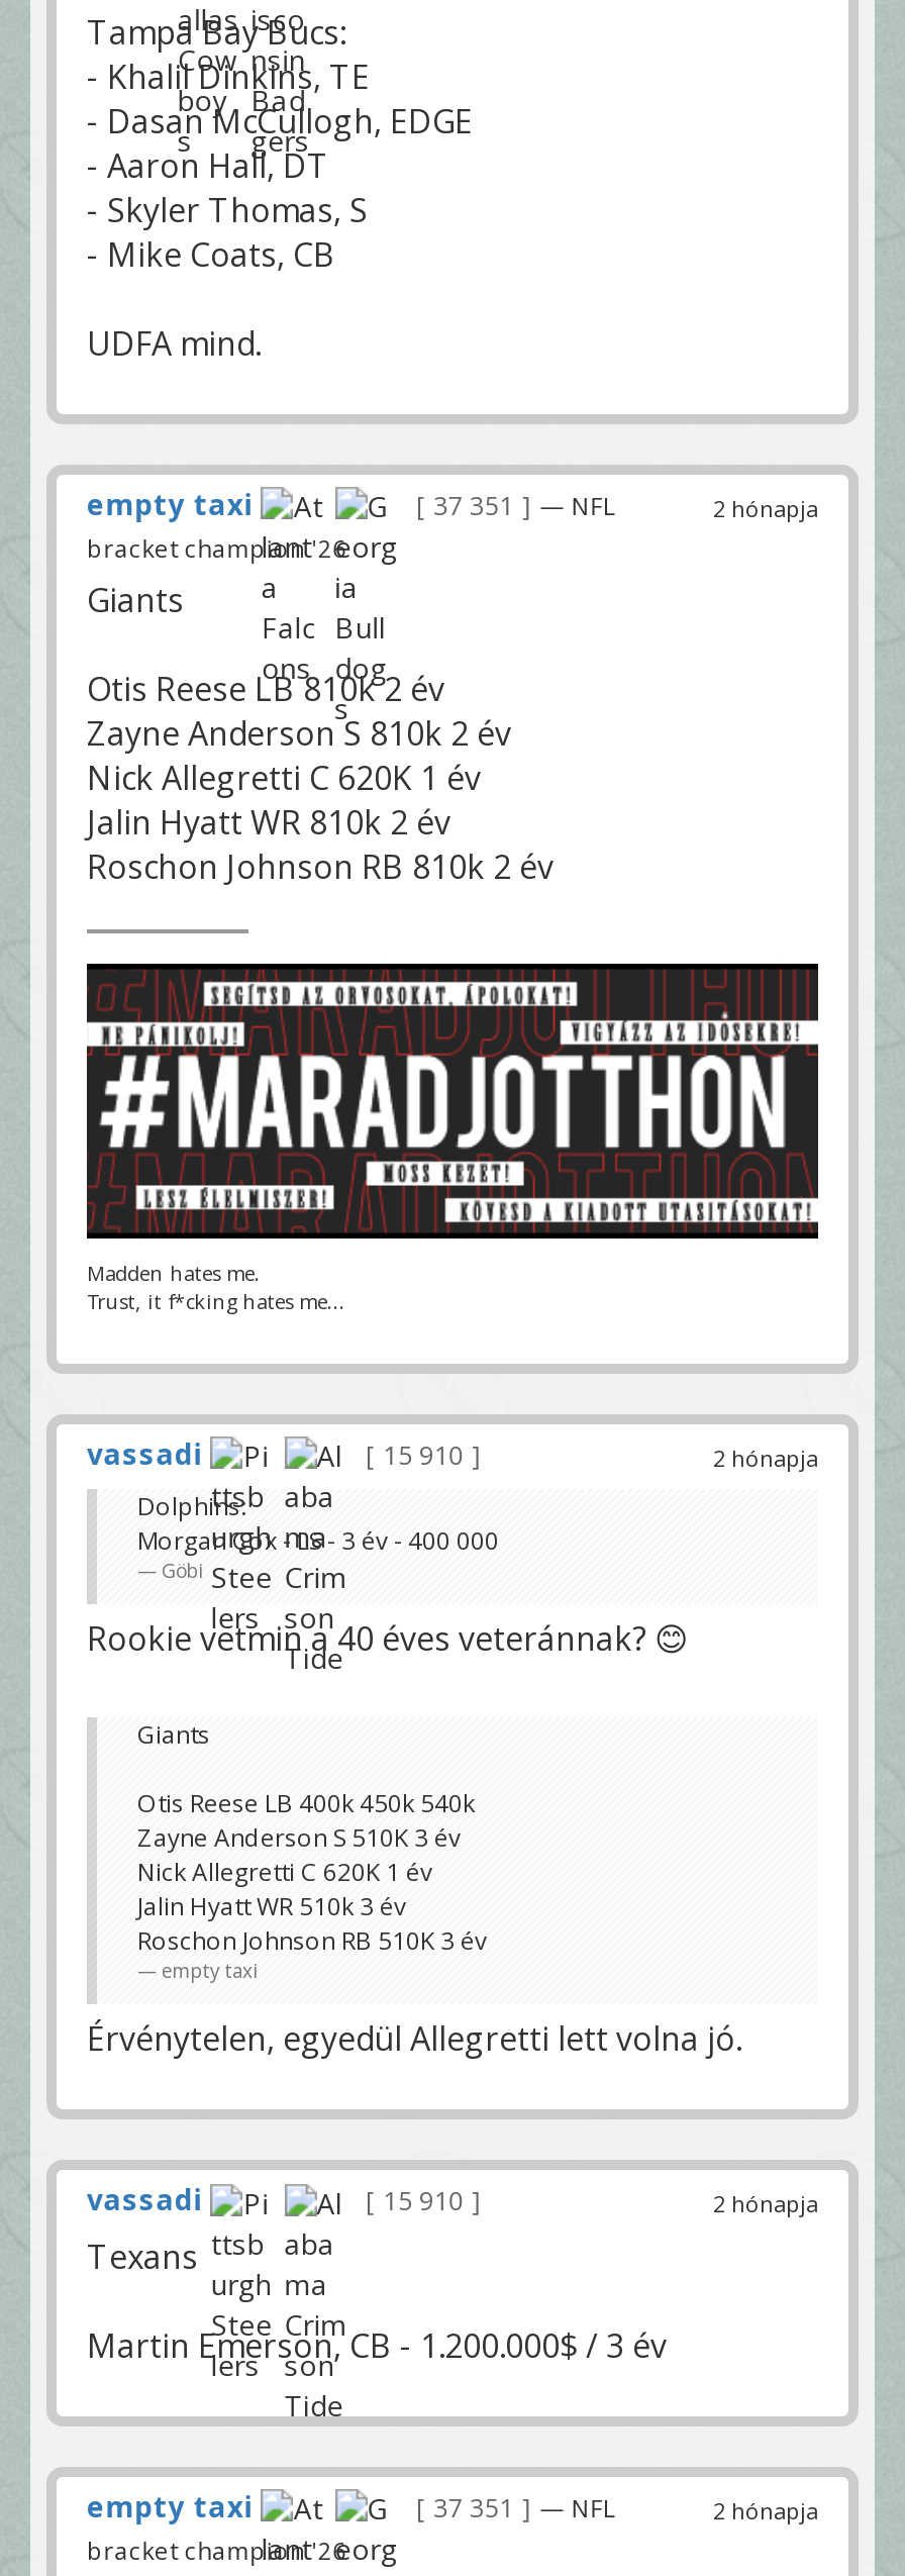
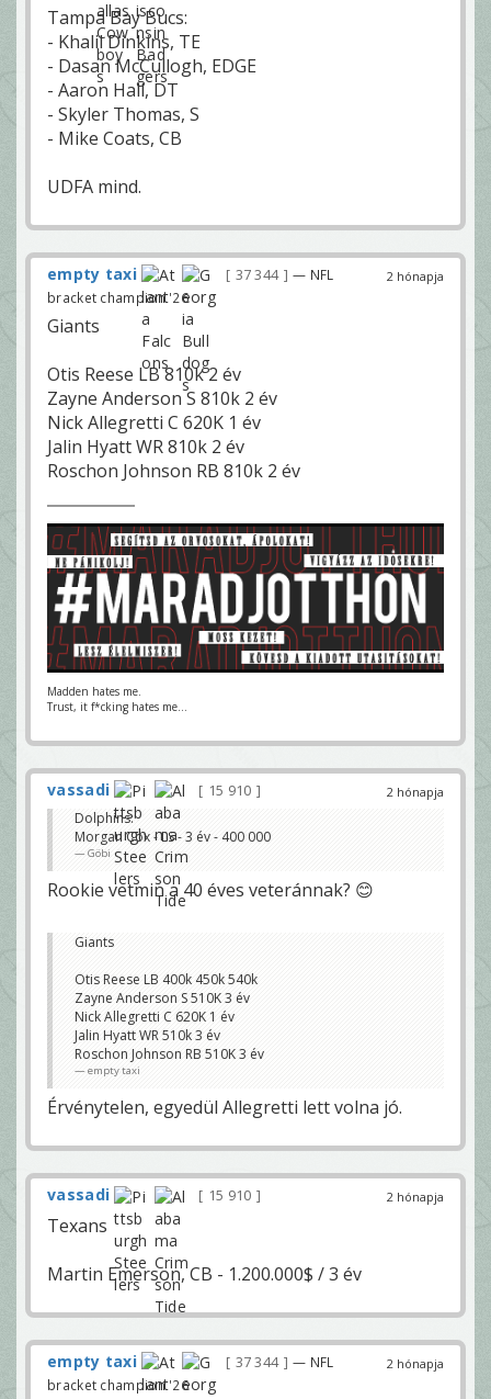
[427,489,616,523] 37 351 — NFL -> [232,266,334,284] 37 344 — NFL
[427,2490,616,2524] 37 351 — NFL -> [232,1352,334,1371] 37 344 — NFL

